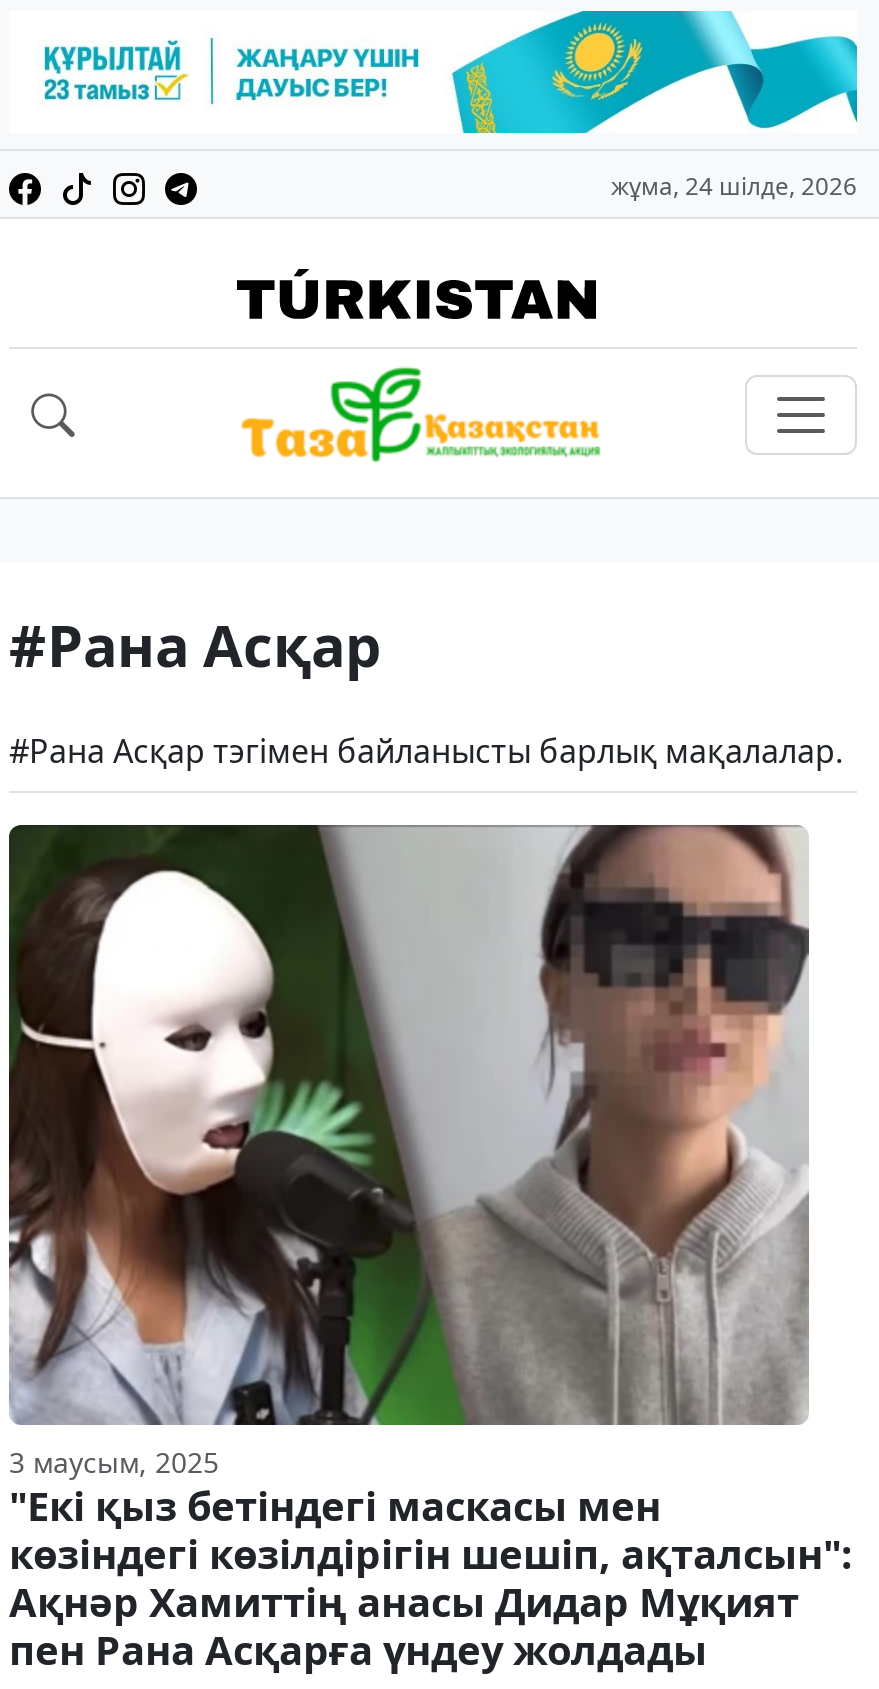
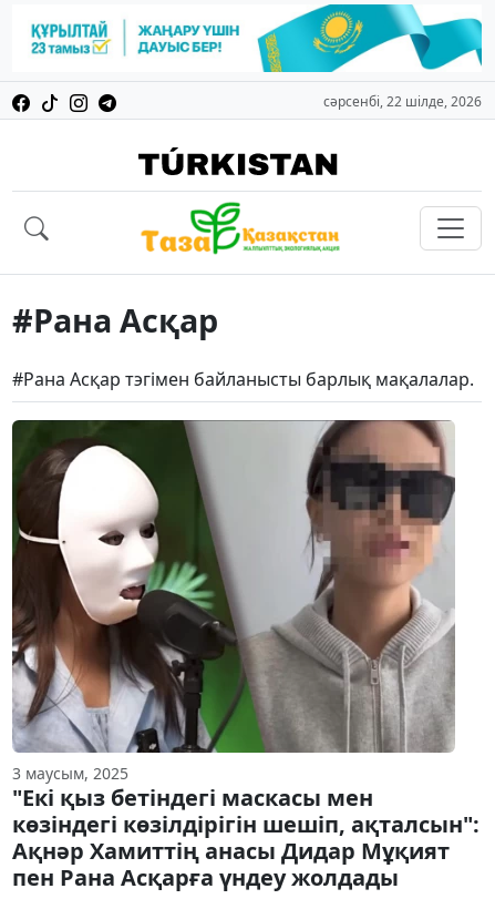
[611,169,857,203] жұма, 24 шілде, 2026 -> [323,92,482,111] сәрсенбі, 22 шілде, 2026

